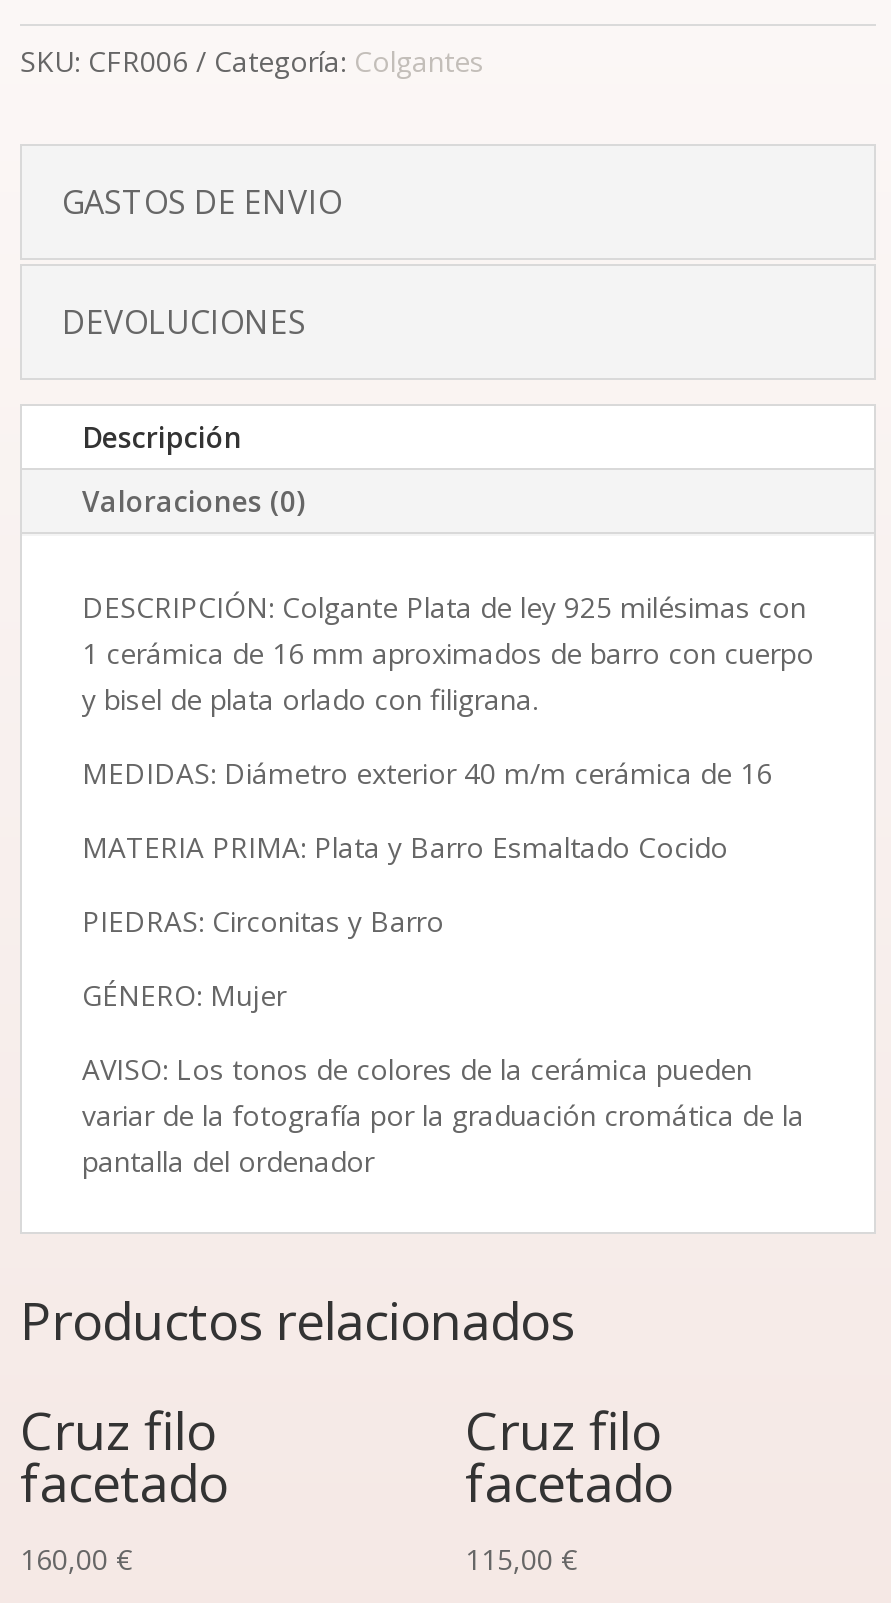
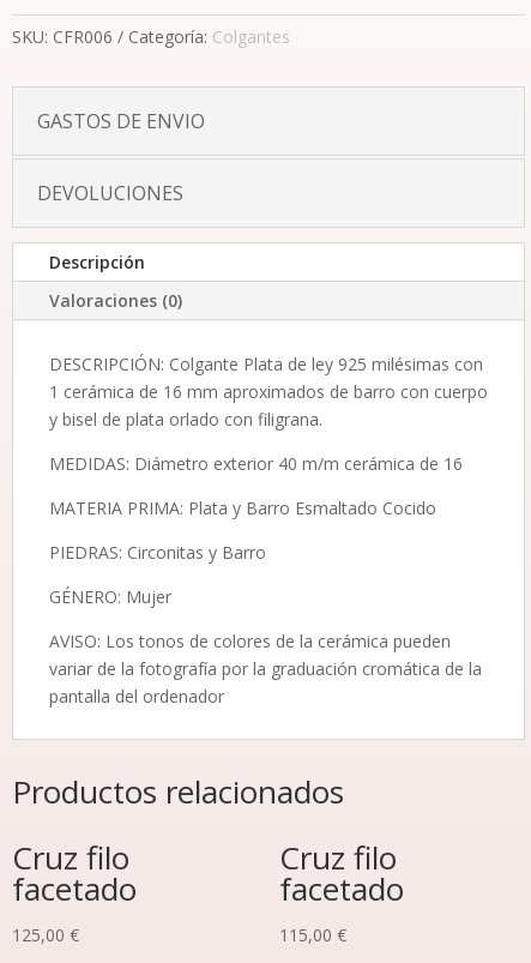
[20,1540,132,1578] 160,00 € -> [12,923,79,946] 125,00 €

